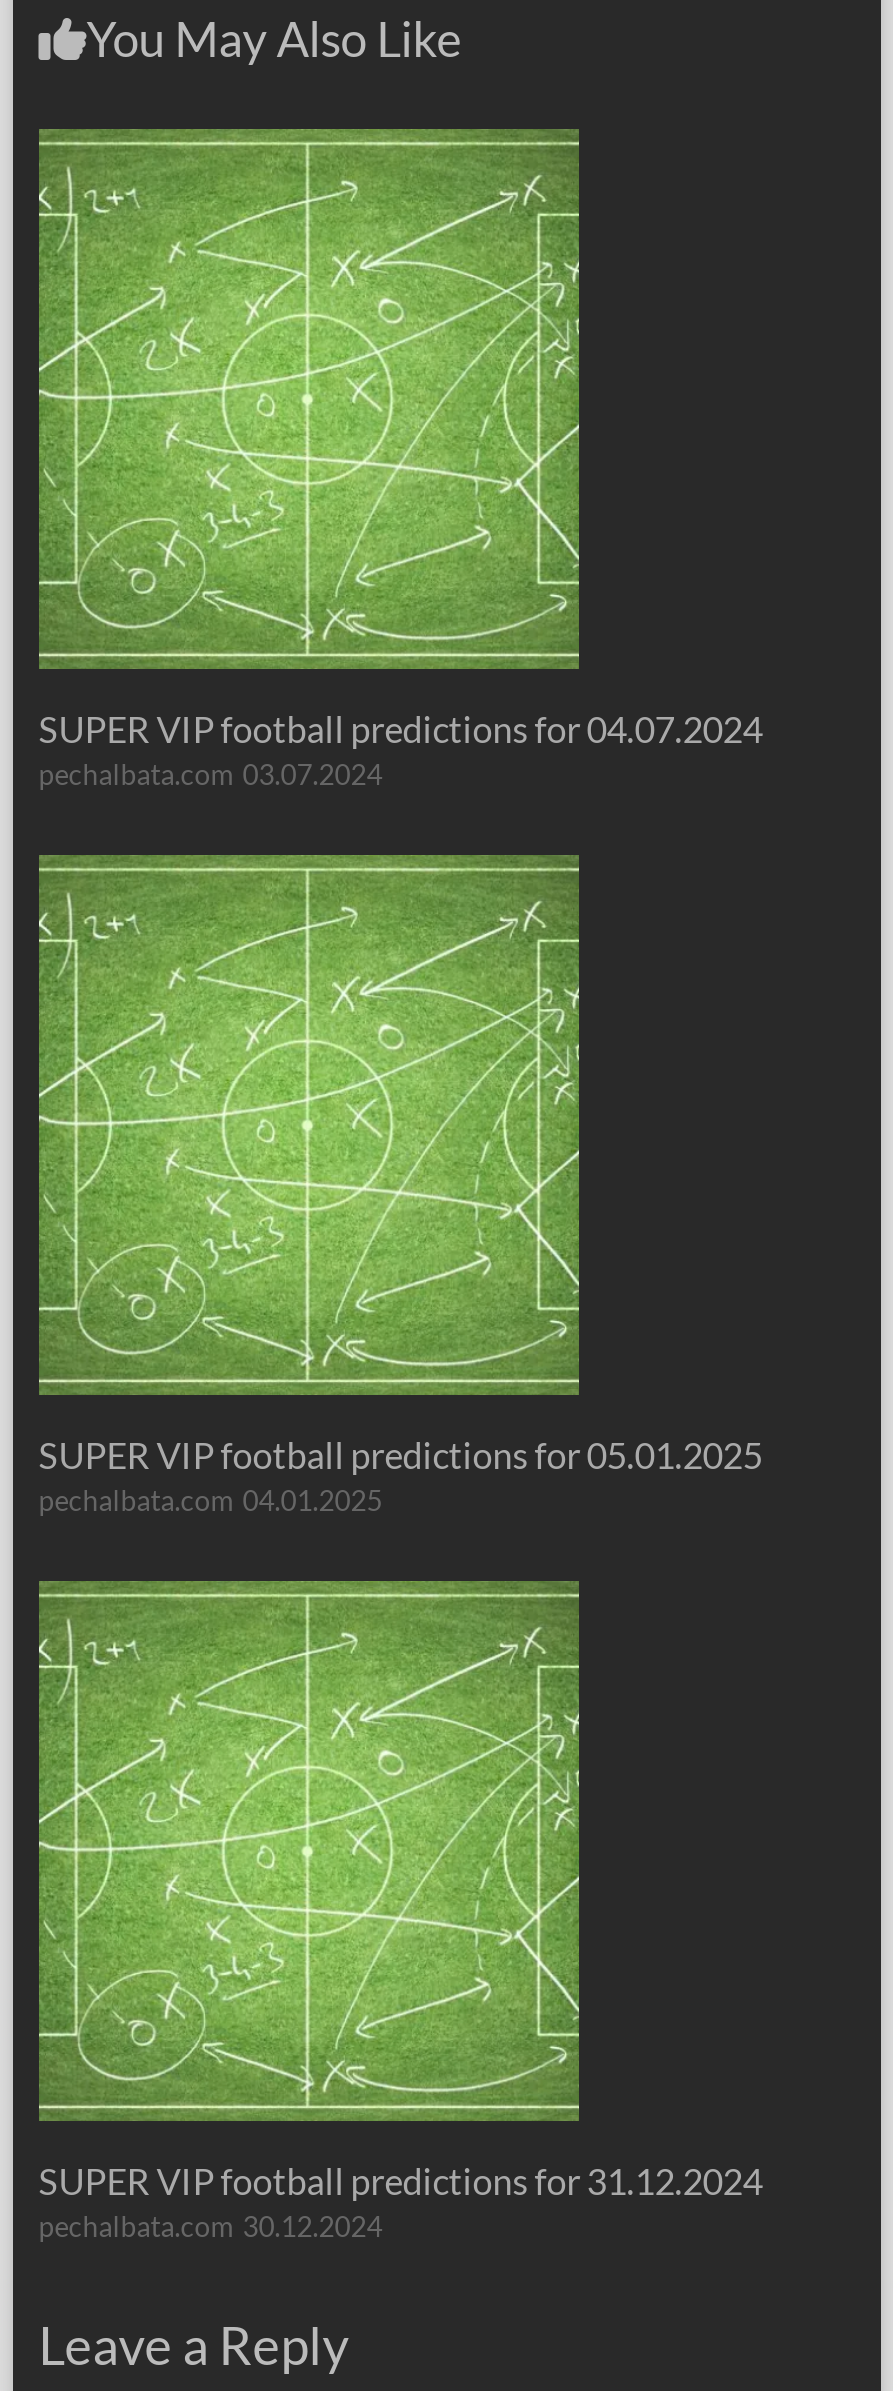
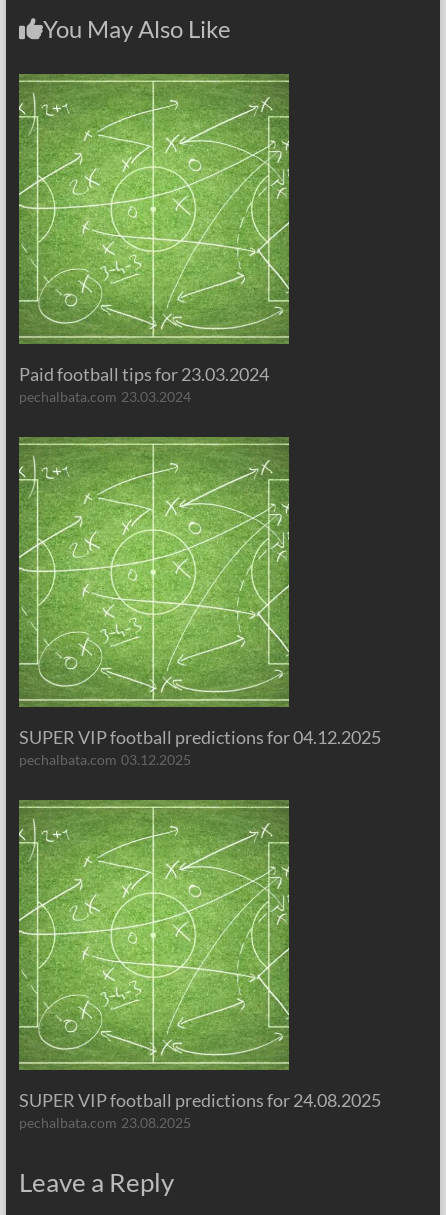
[39,707,763,791] SUPER VIP football predictions for 04.07.2024 | pechalbata.com 03.07.2024 -> [19,363,269,405] Paid football tips for 23.03.2024 | pechalbata.com 23.03.2024
[39,1433,763,1517] SUPER VIP football predictions for 05.01.2025 | pechalbata.com 04.01.2025 -> [19,726,381,768] SUPER VIP football predictions for 04.12.2025 | pechalbata.com 03.12.2025
[39,2159,763,2243] SUPER VIP football predictions for 31.12.2024 | pechalbata.com 30.12.2024 -> [19,1089,381,1131] SUPER VIP football predictions for 24.08.2025 | pechalbata.com 23.08.2025

